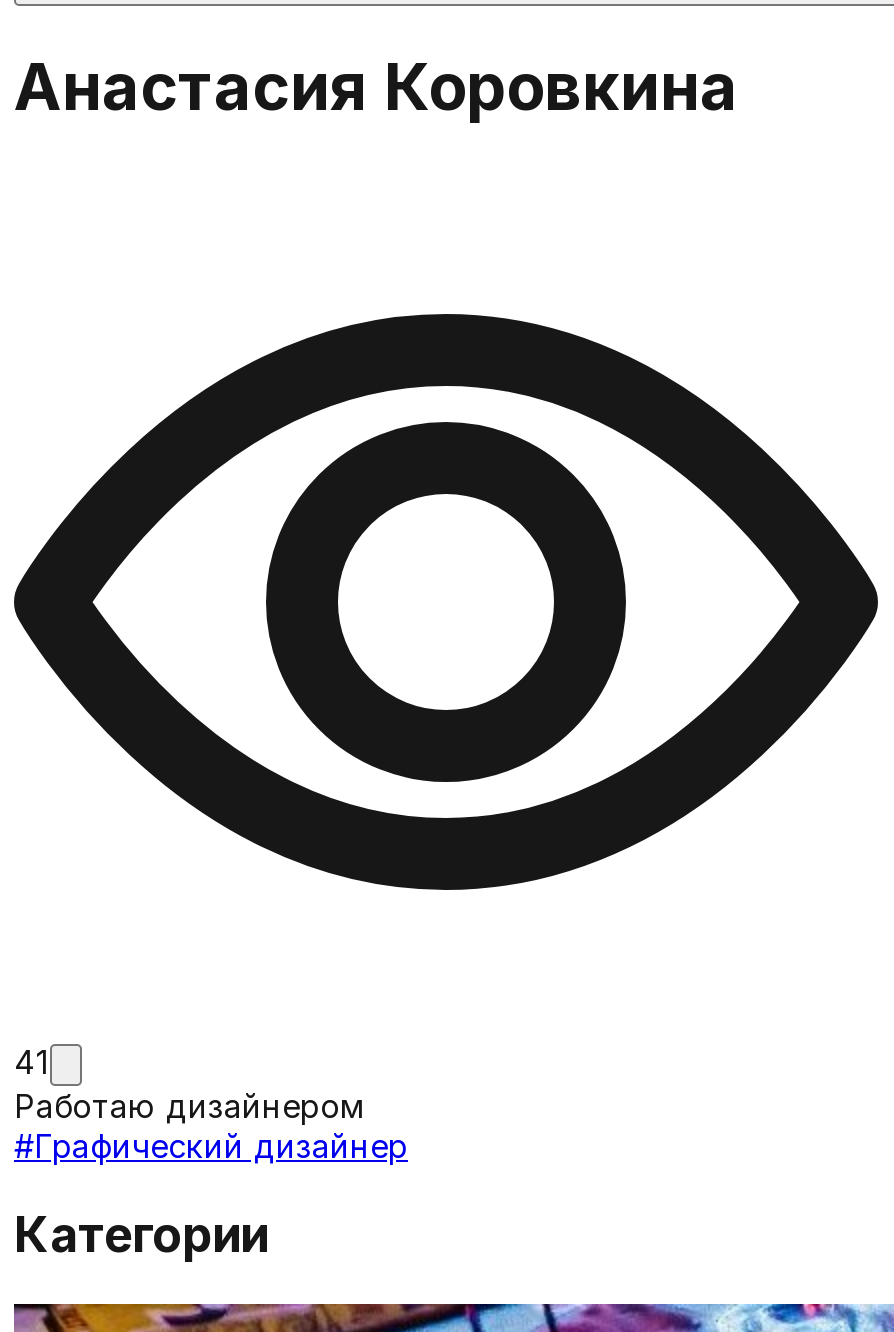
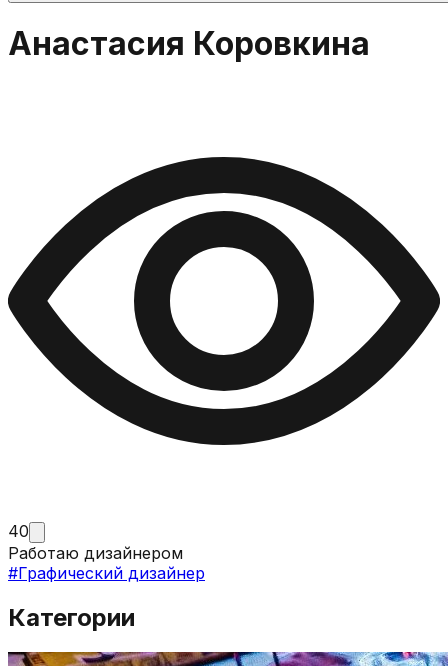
[14,1042,50,1082] 41 -> [8,521,29,541] 40

